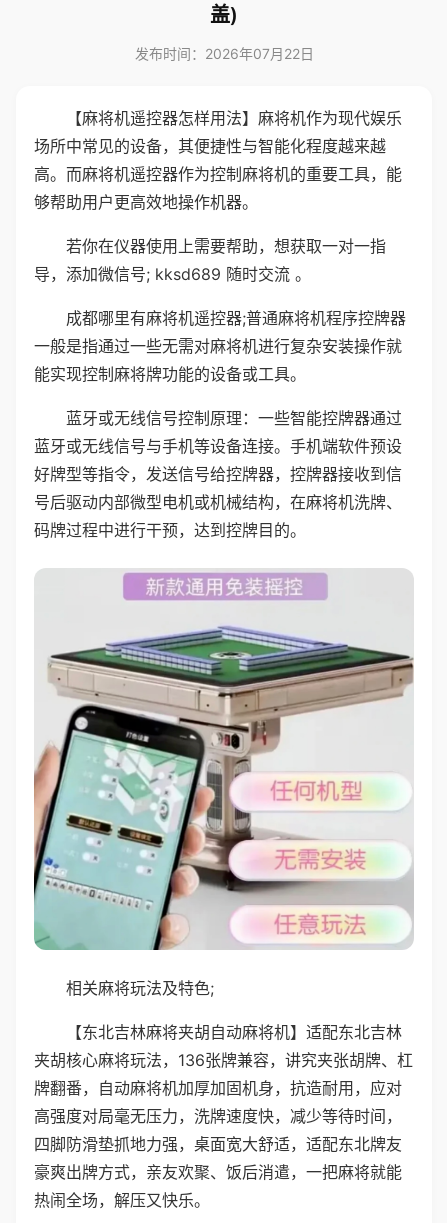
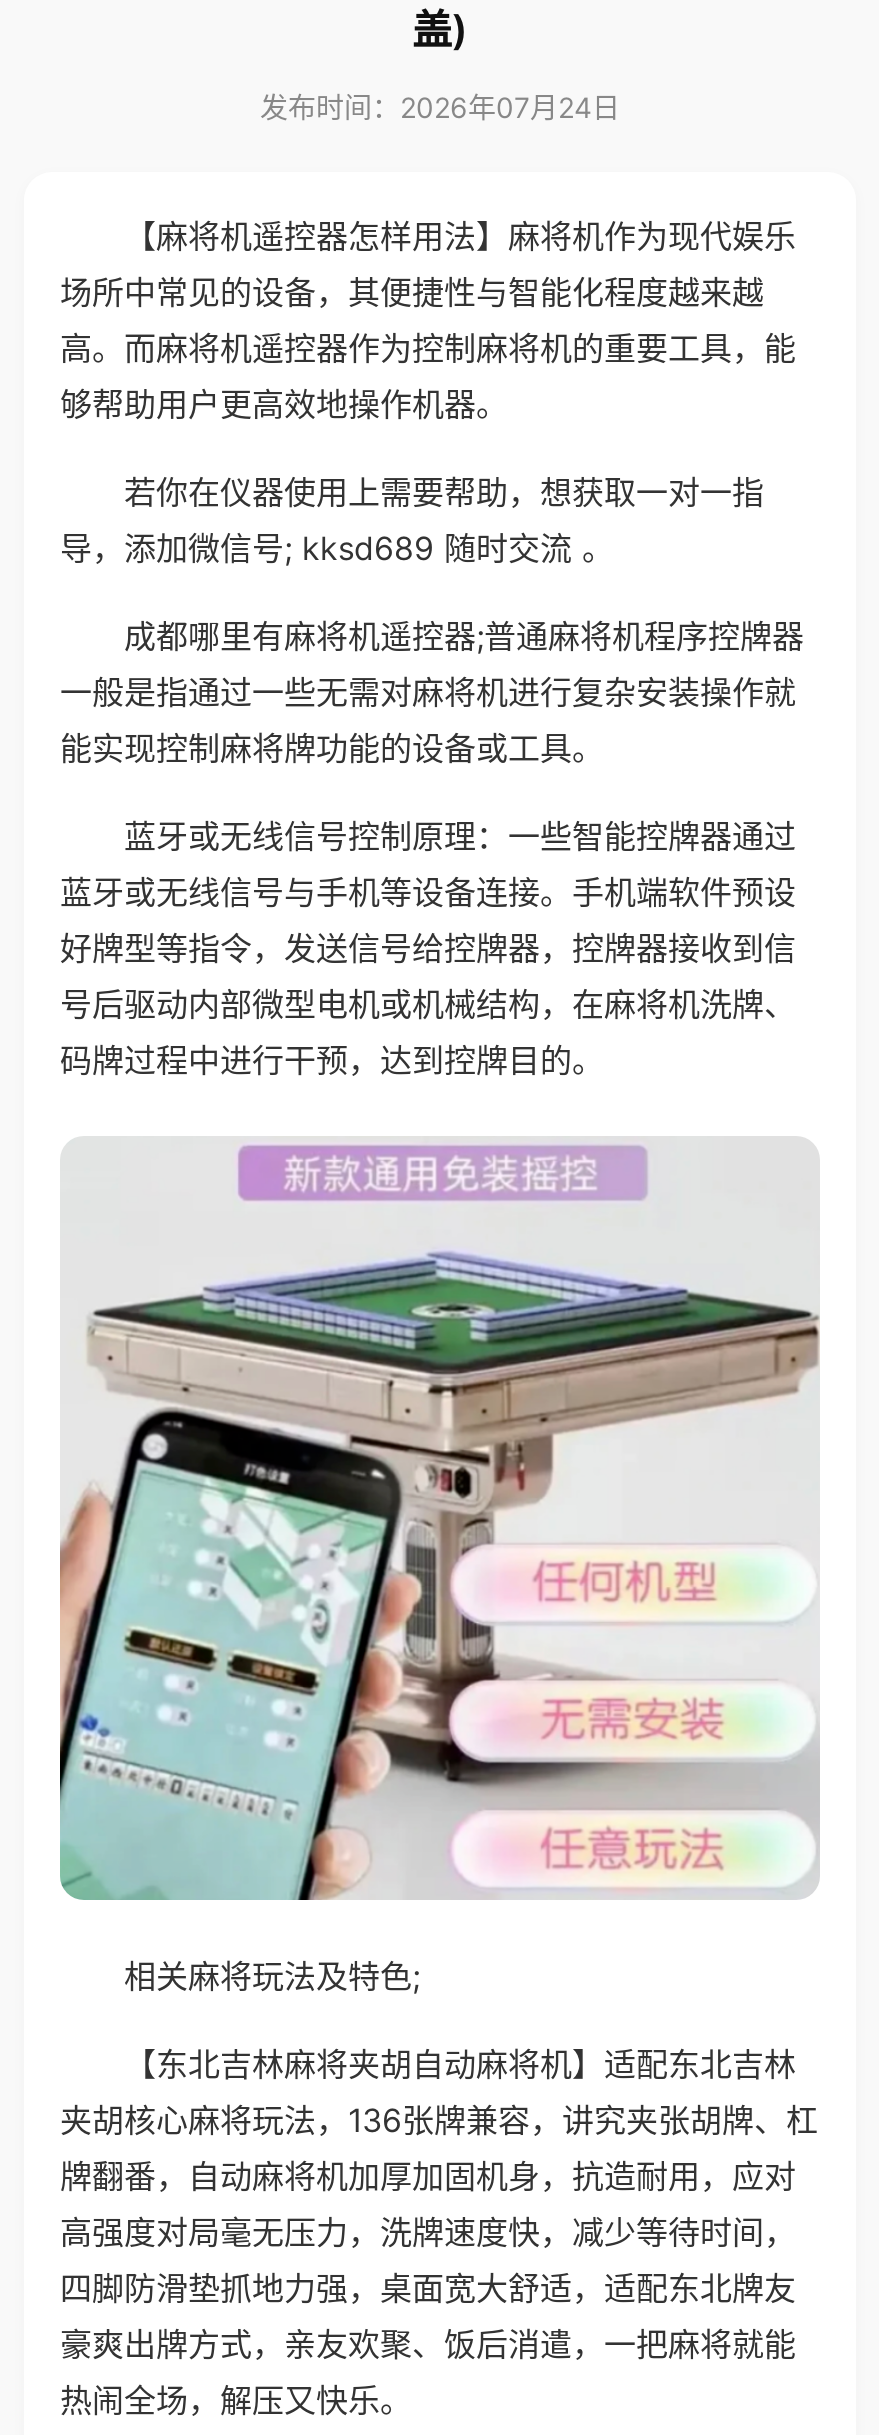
[134,45,313,62] 发布时间：2026年07月22日 -> [260,90,620,124] 发布时间：2026年07月24日

